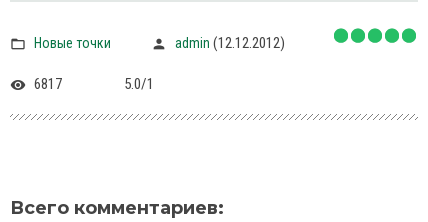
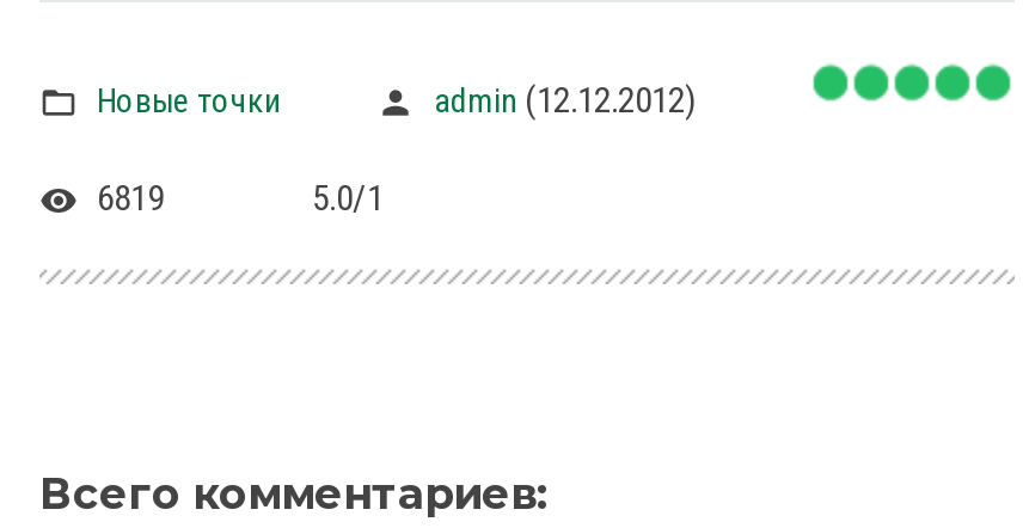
[34,75,62,93] 6817 -> [97,177,164,220] 6819

